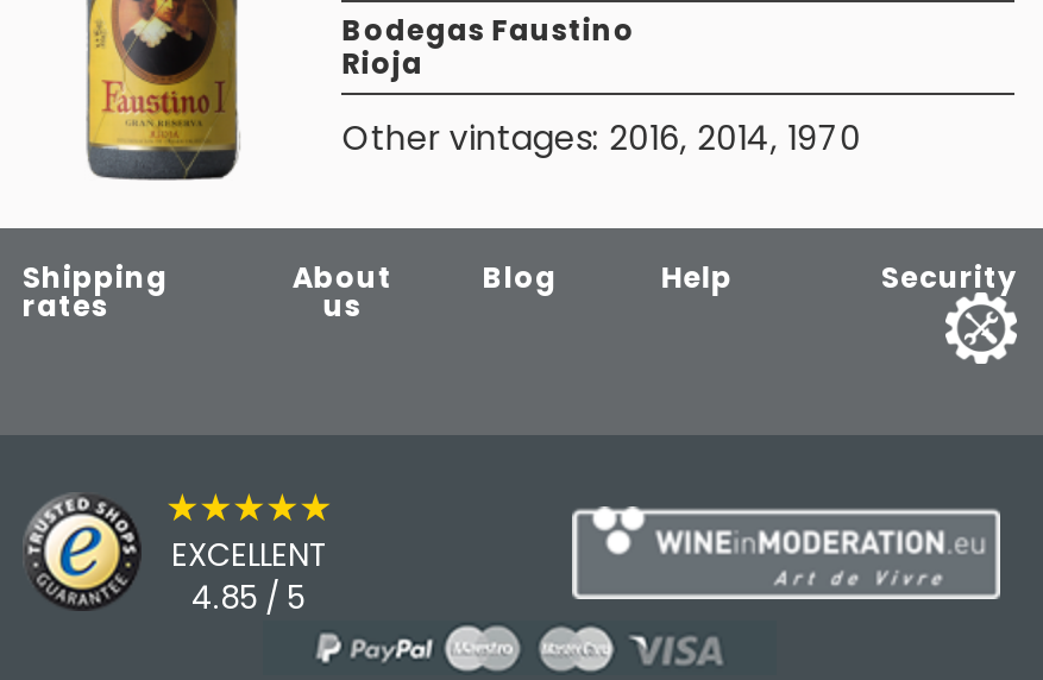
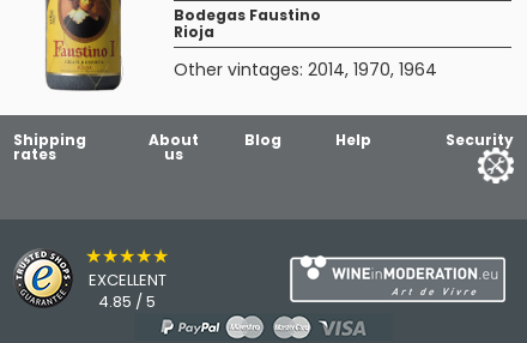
[342,114,861,162] Other vintages: 2016, 2014, 1970 -> [174,58,438,82] Other vintages: 2014, 1970, 1964

